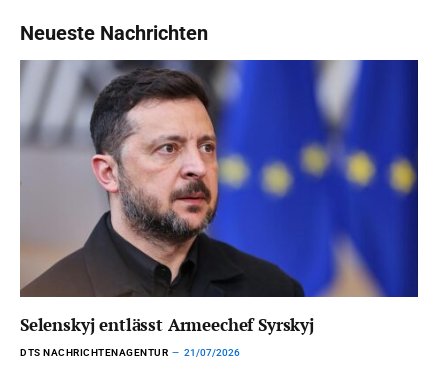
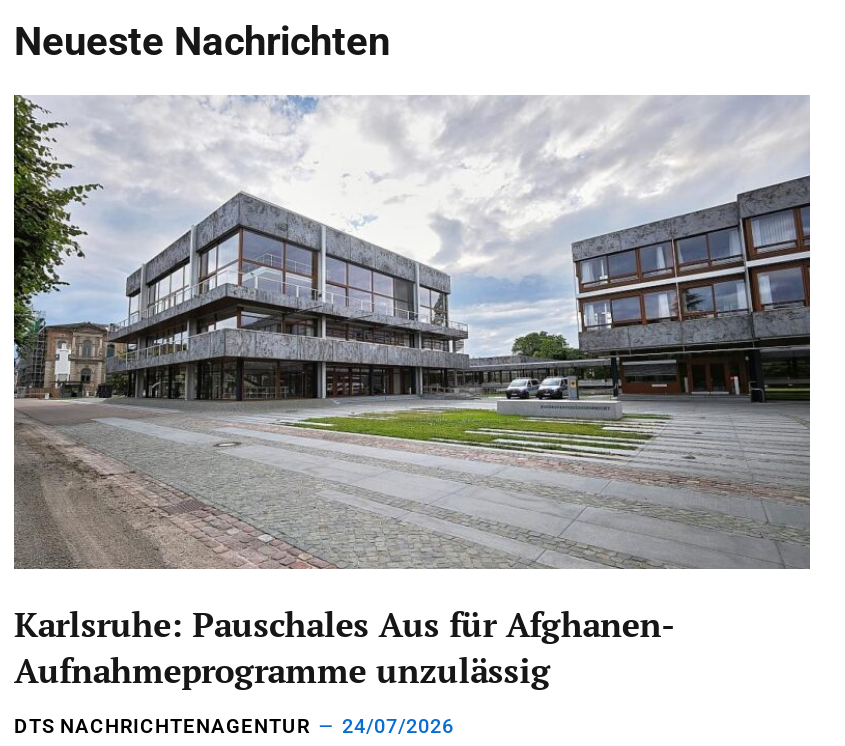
[20,59,419,336] [image] | Selenskyj entlässt Armeechef Syrskyj -> [12,95,812,693] [image] | Karlsruhe: Pauschales Aus für Afghanen- | Aufnahmeprogramme unzulässig
[20,347,240,358] DTS NACHRICHTENAGENTUR 21/07/2026 -> [14,715,454,737] DTS NACHRICHTENAGENTUR 24/07/2026

